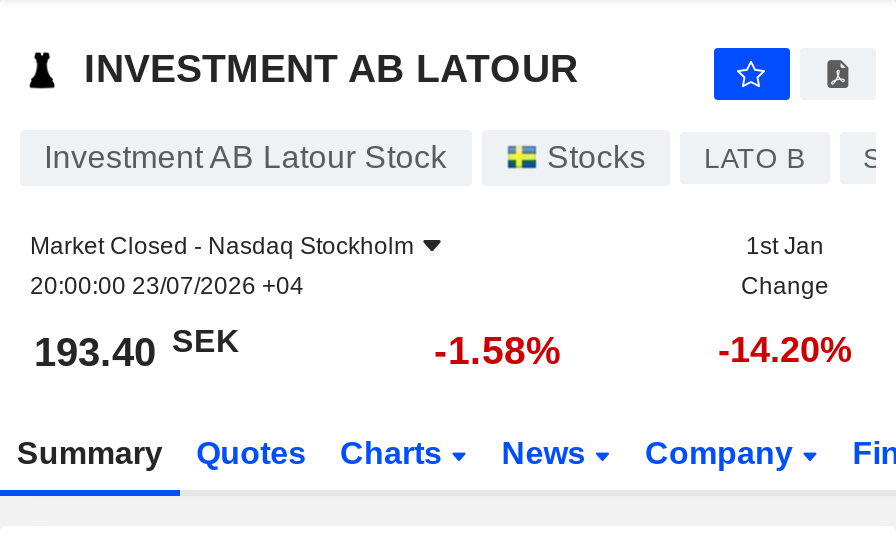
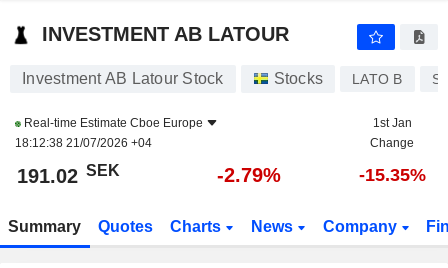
[30,232,414,300] Market Closed - Nasdaq Stockholm | 20:00:00 23/07/2026 +04 -> [15,116,203,150] Real-time Estimate Cboe Europe | 18:12:38 21/07/2026 +04
[34,323,240,374] 193.40 SEK -> [17,161,120,187] 191.02 SEK
[434,328,562,372] -1.58% -> [217,164,281,186] -2.79%
[718,330,852,370] -14.20% -> [358,165,425,185] -15.35%

